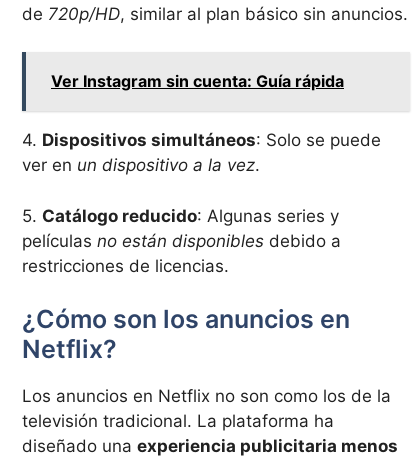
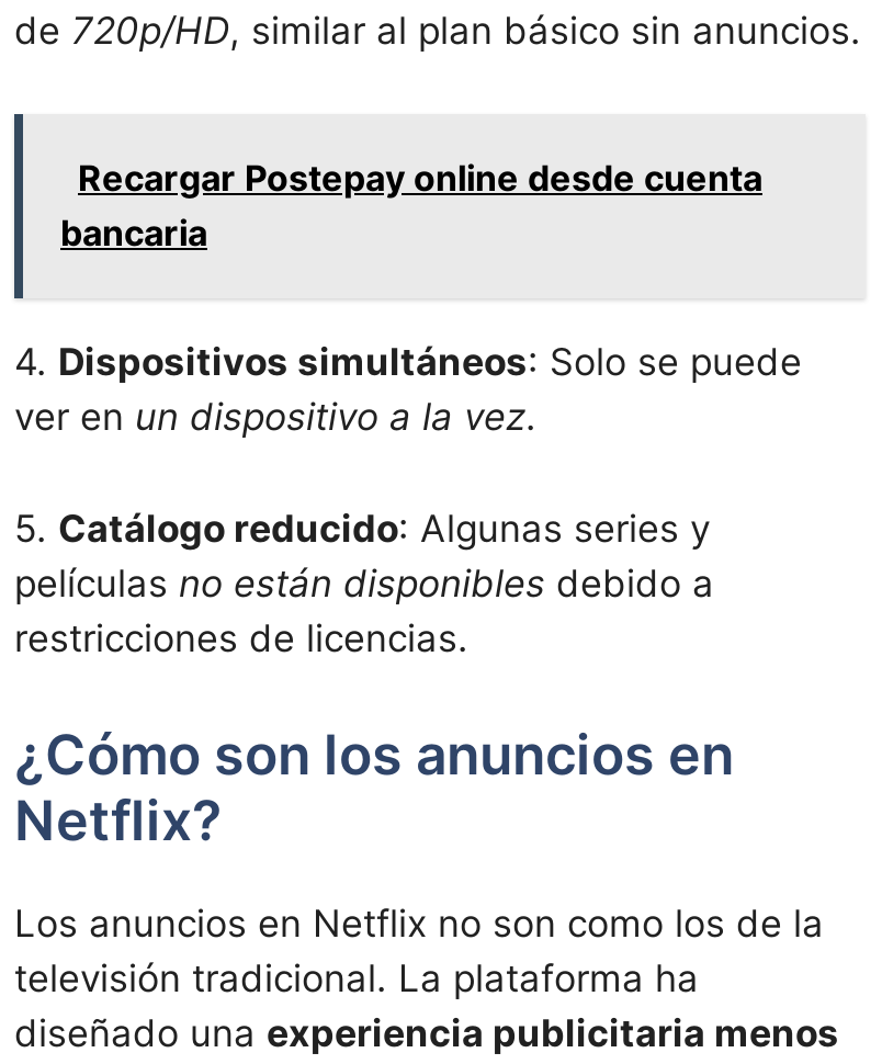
[51,71,344,91] Ver Instagram sin cuenta: Guía rápida -> [60,156,762,255] Recargar Postepay online desde cuenta | bancaria

